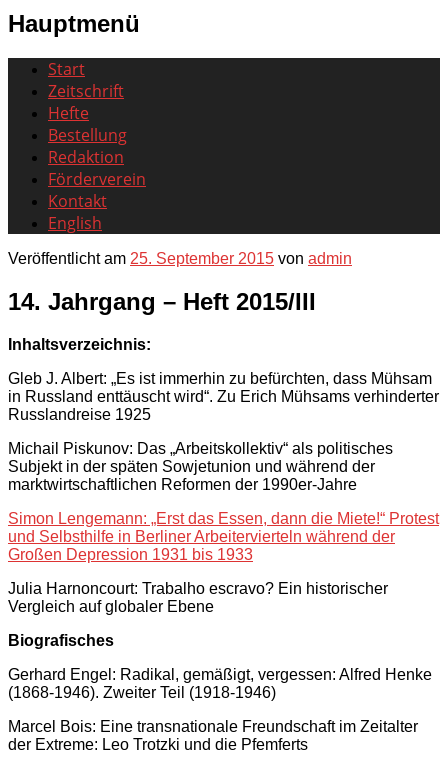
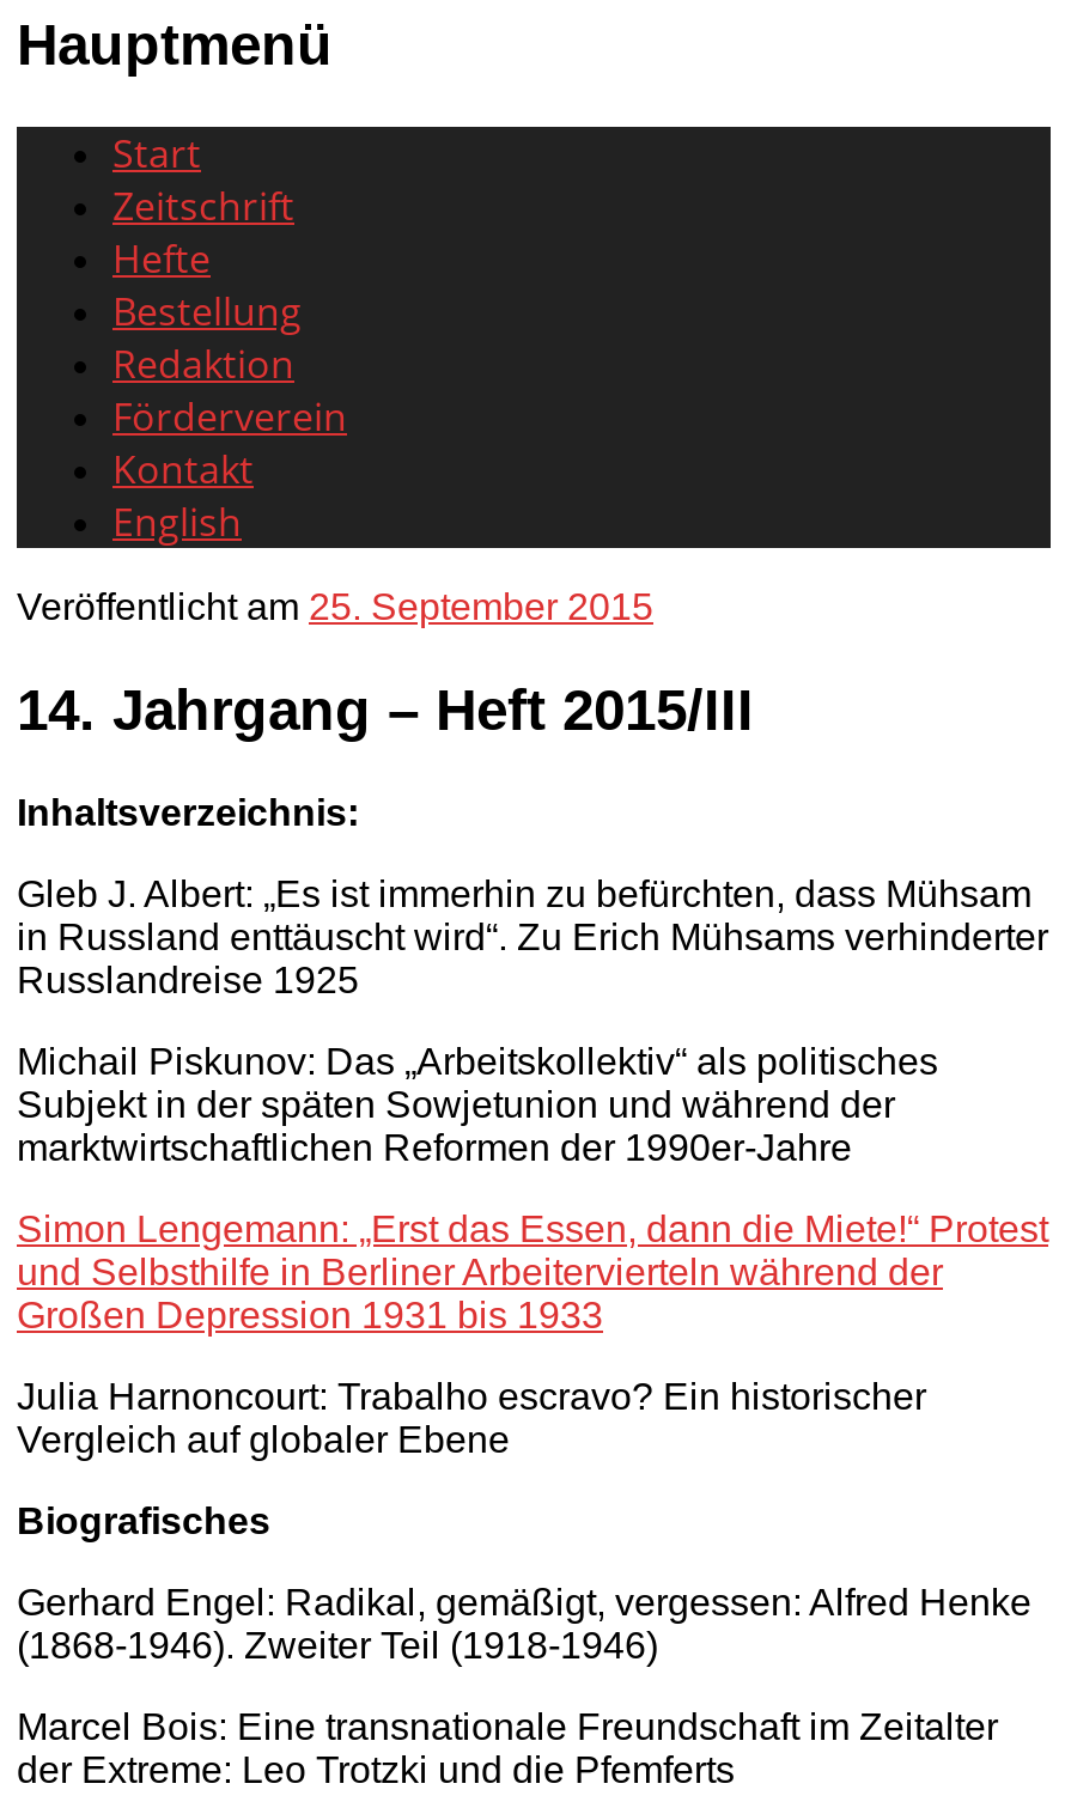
[8,250,352,267] Veröffentlicht am 25. September 2015 von admin -> [17,586,653,627] Veröffentlicht am 25. September 2015

